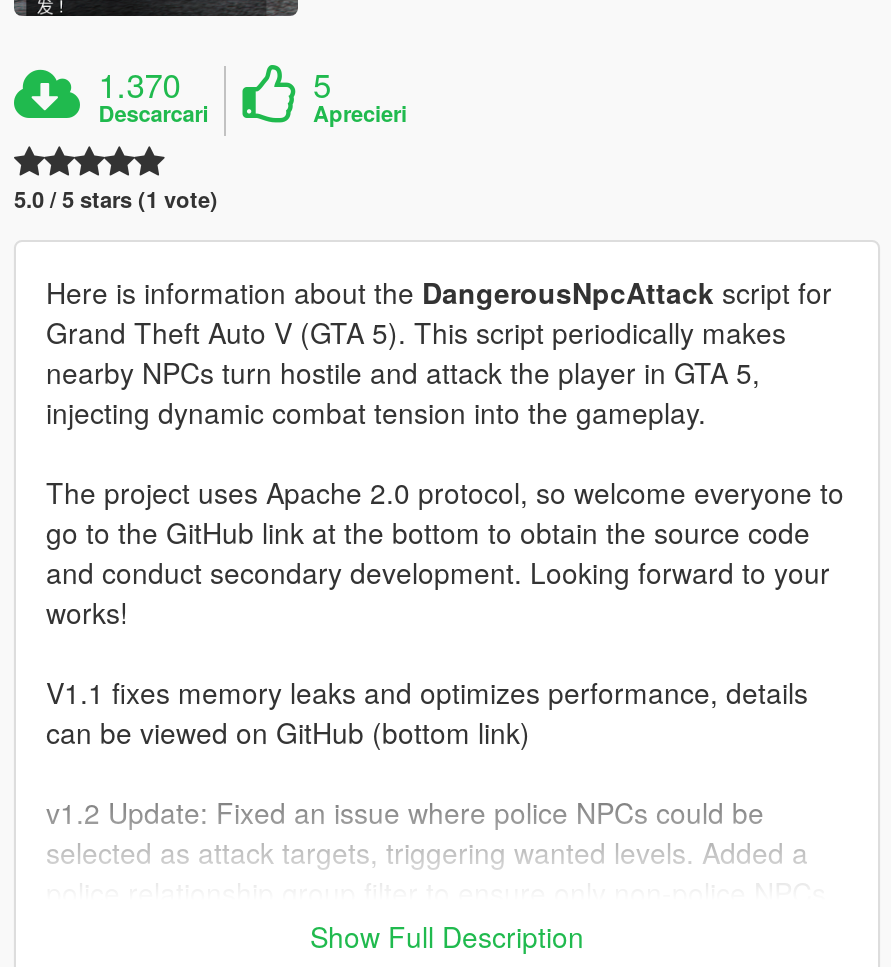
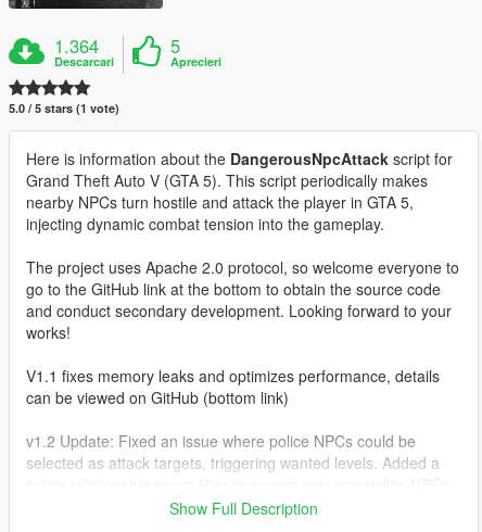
[98,60,180,108] 1.370 -> [54,33,99,59] 1.364

